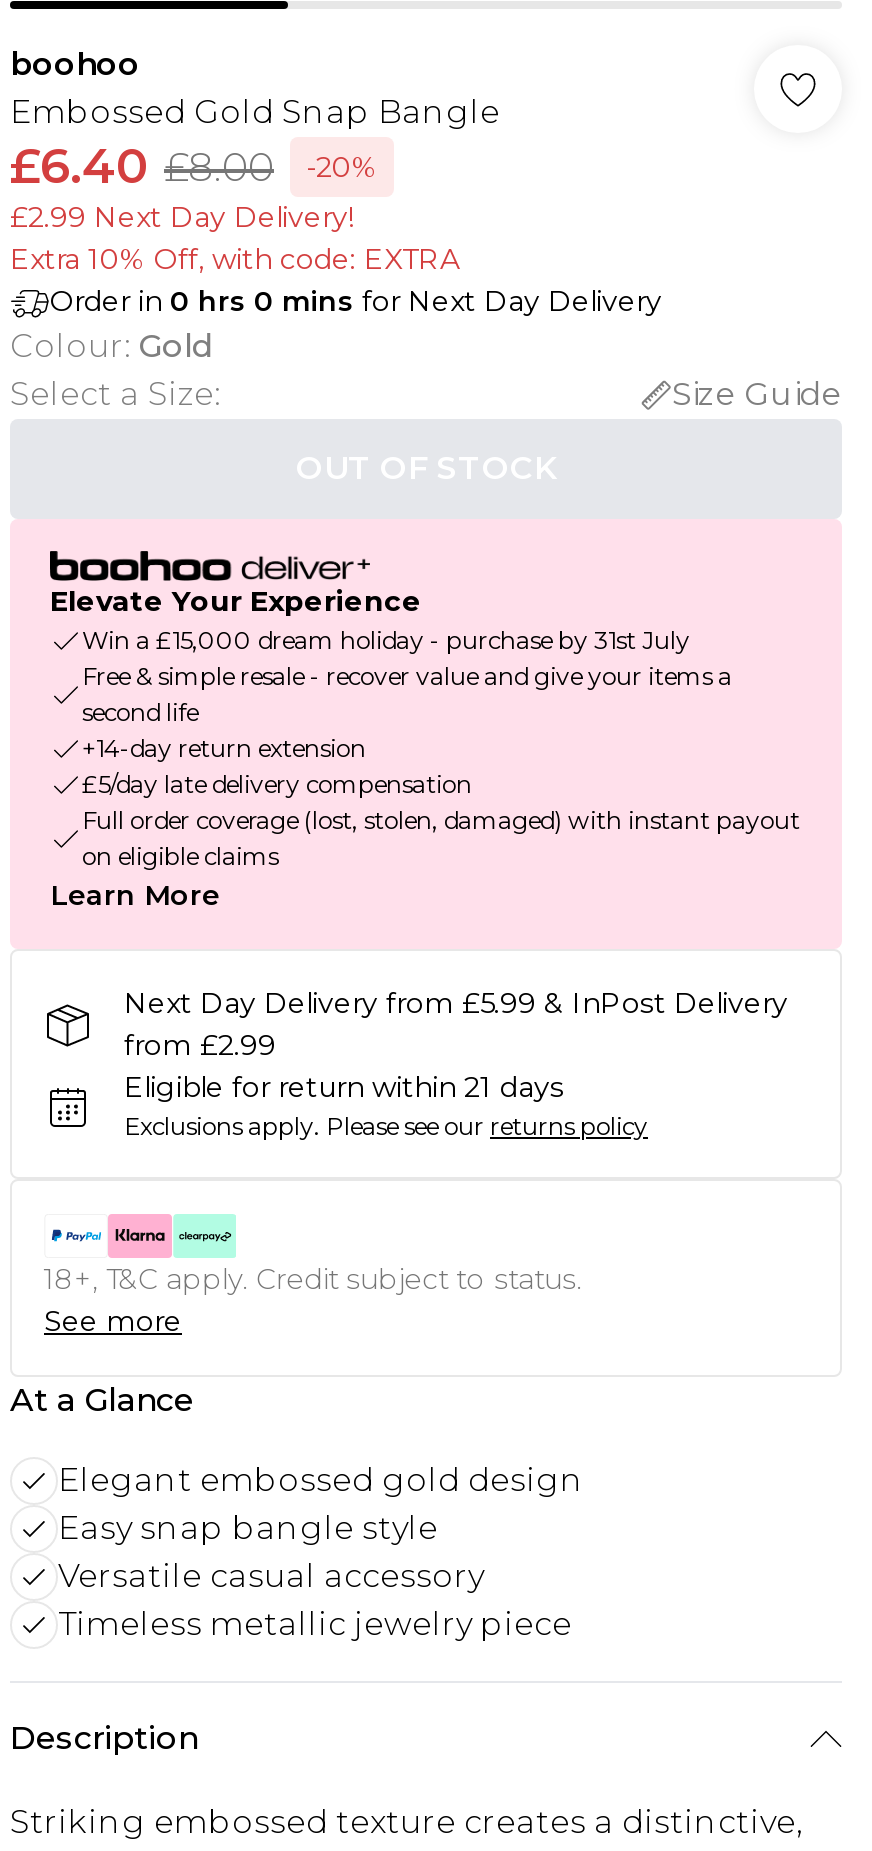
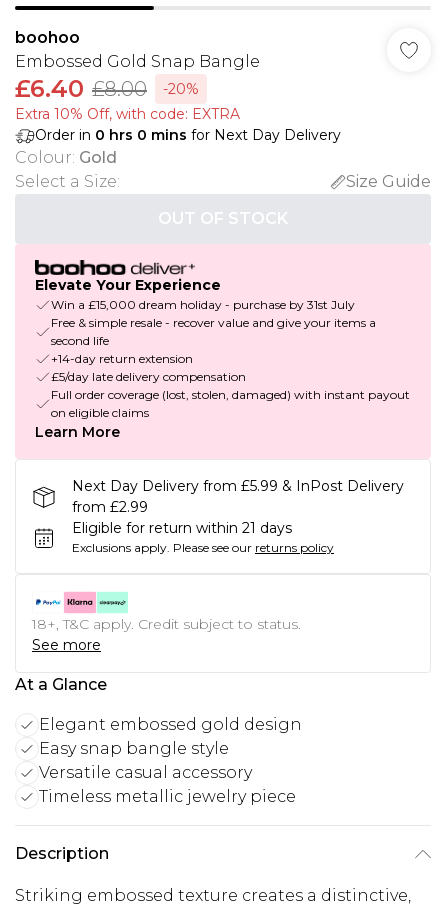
[10,199,354,235] £2.99 Next Day Delivery! -> none

